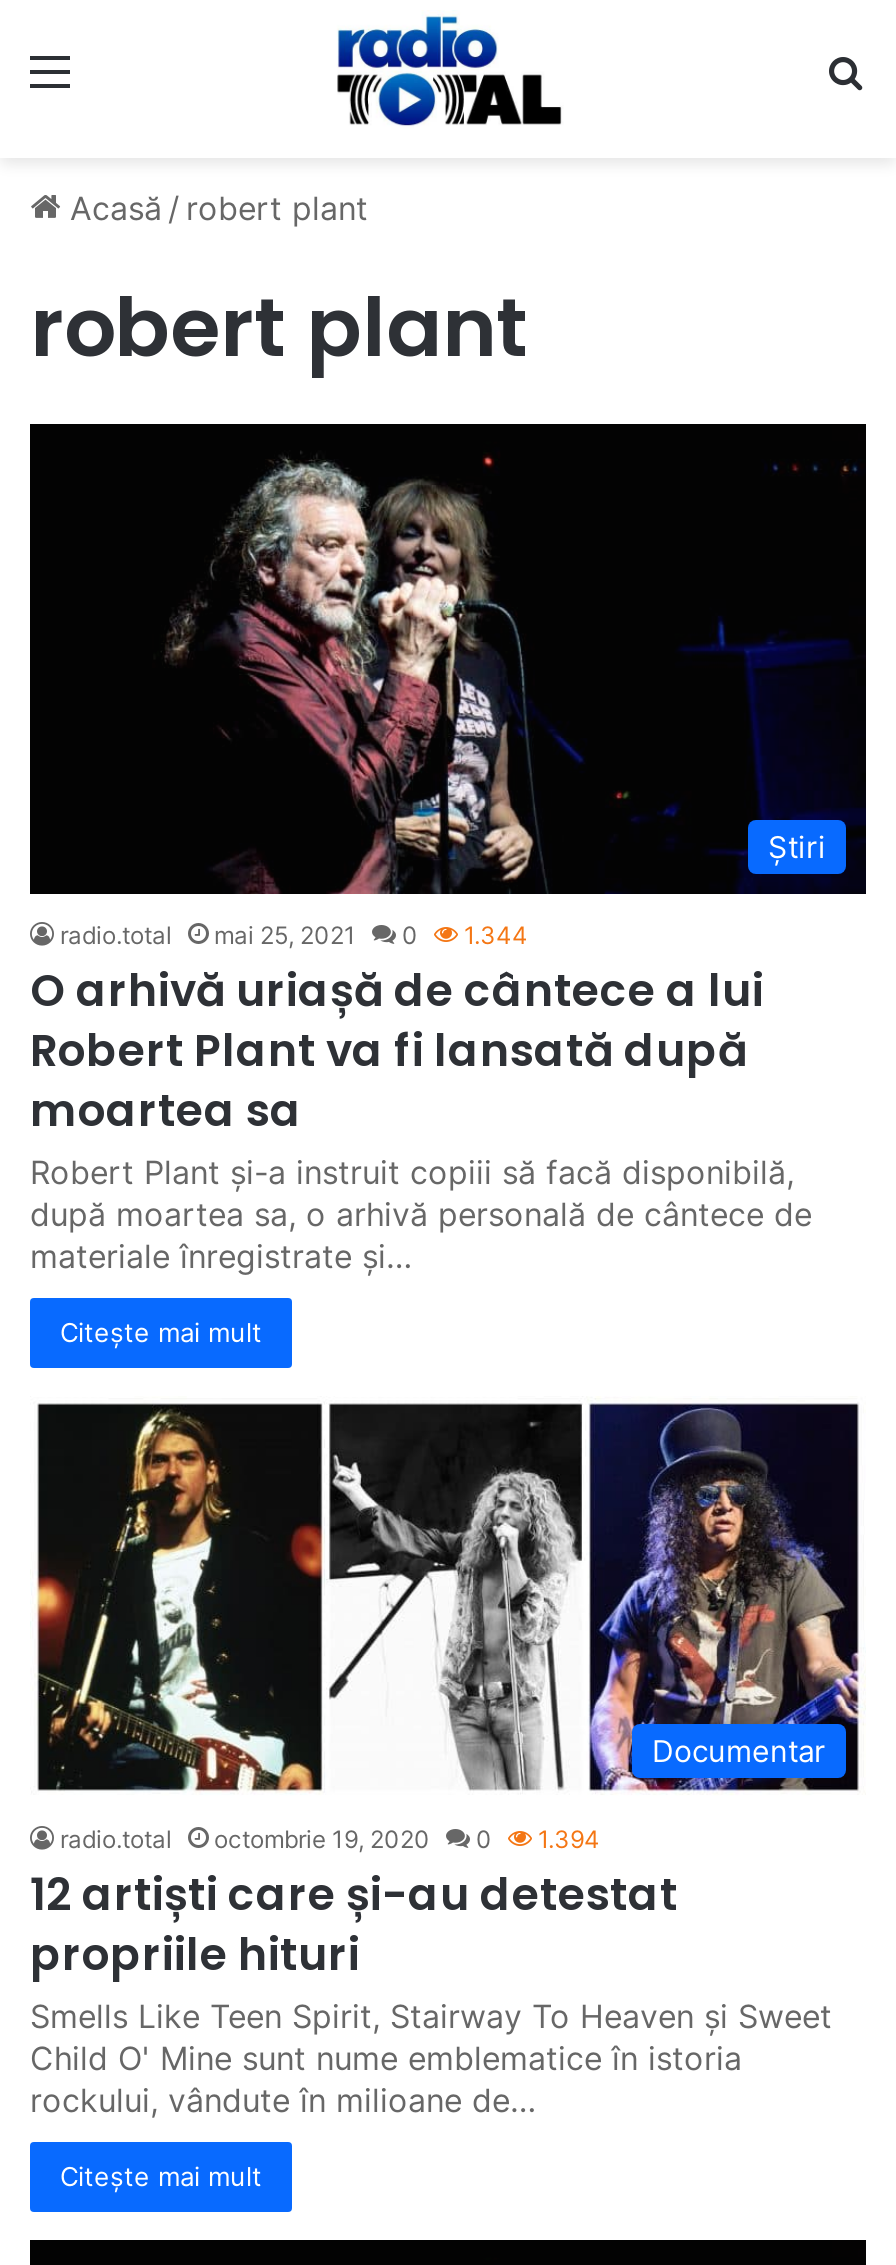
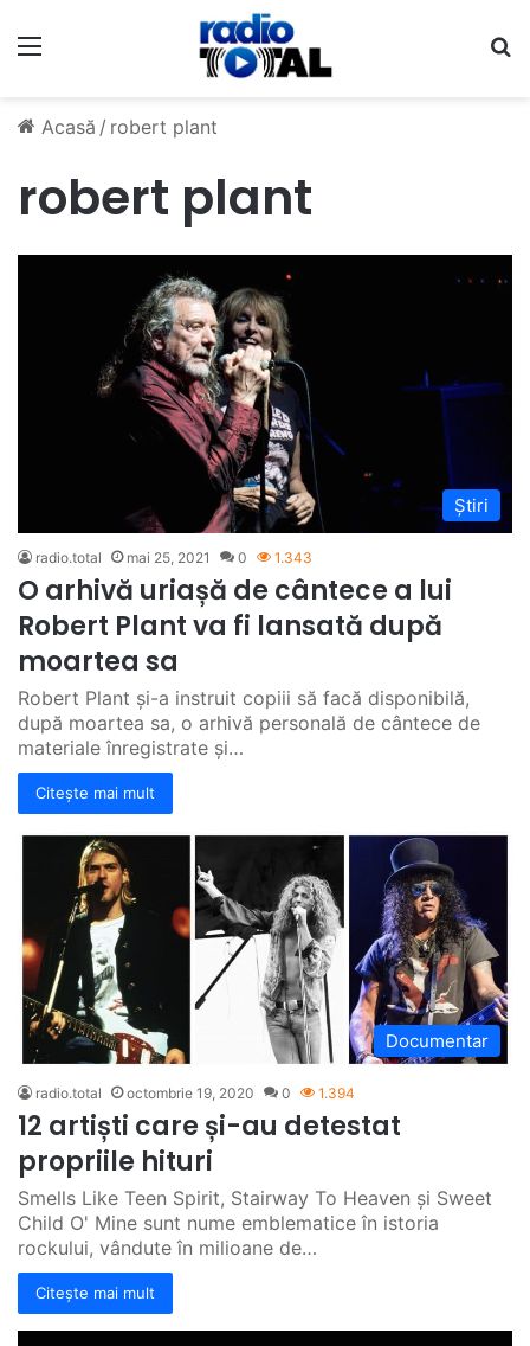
[60,919,528,949] radio.total mai 25, 2021 0 1.344 -> [35,548,312,566] radio.total mai 25, 2021 0 1.343

